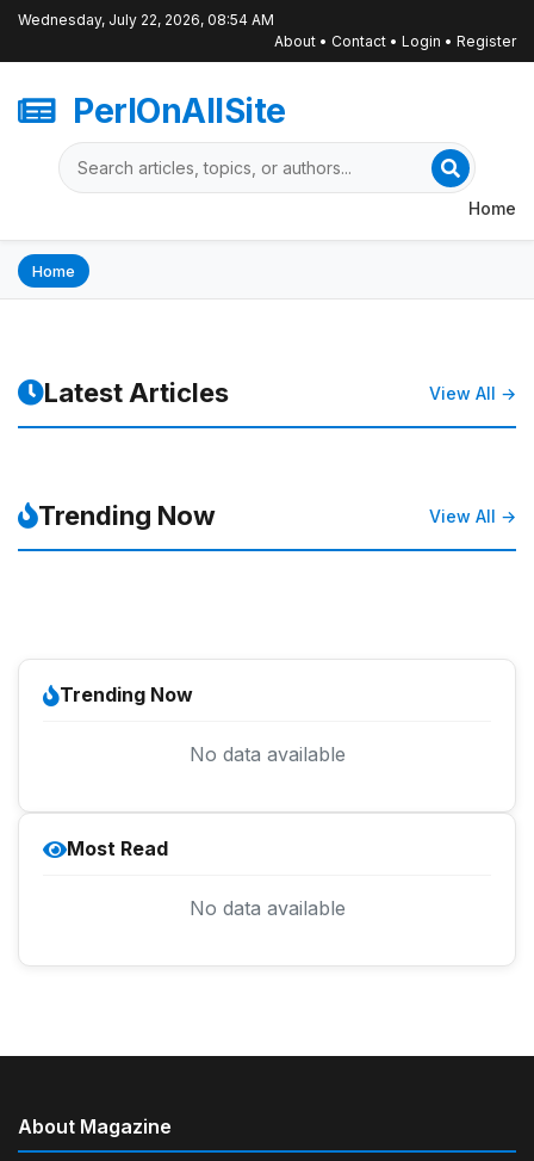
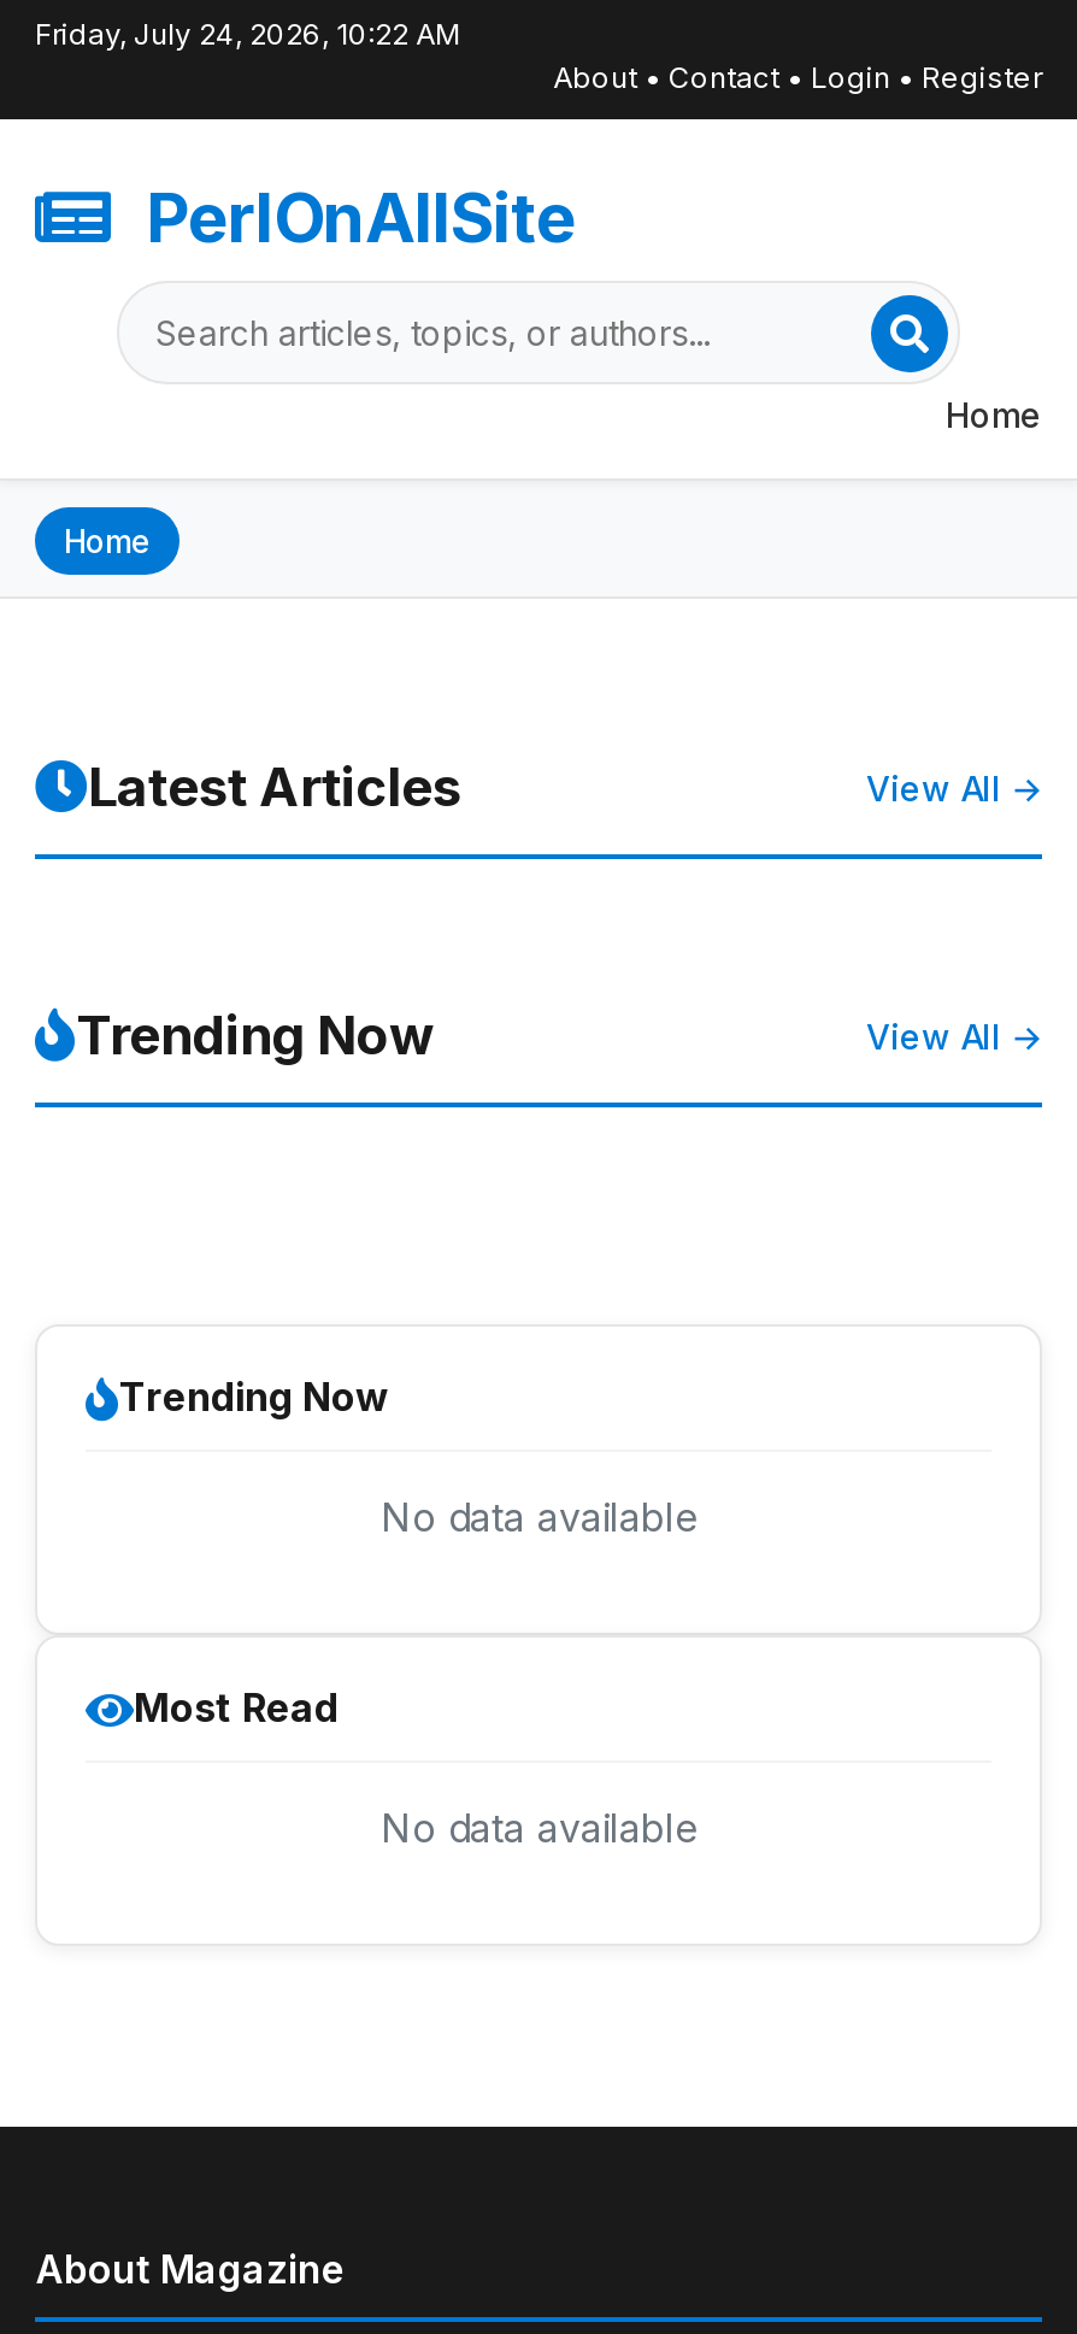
[18,11,274,29] Wednesday, July 22, 2026, 08:54 AM -> [35,16,461,52] Friday, July 24, 2026, 10:22 AM

